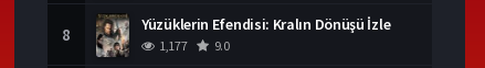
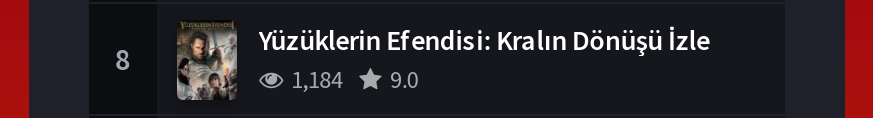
[159,37,229,54] 1,177 9.0 -> [291,64,418,94] 1,184 9.0

